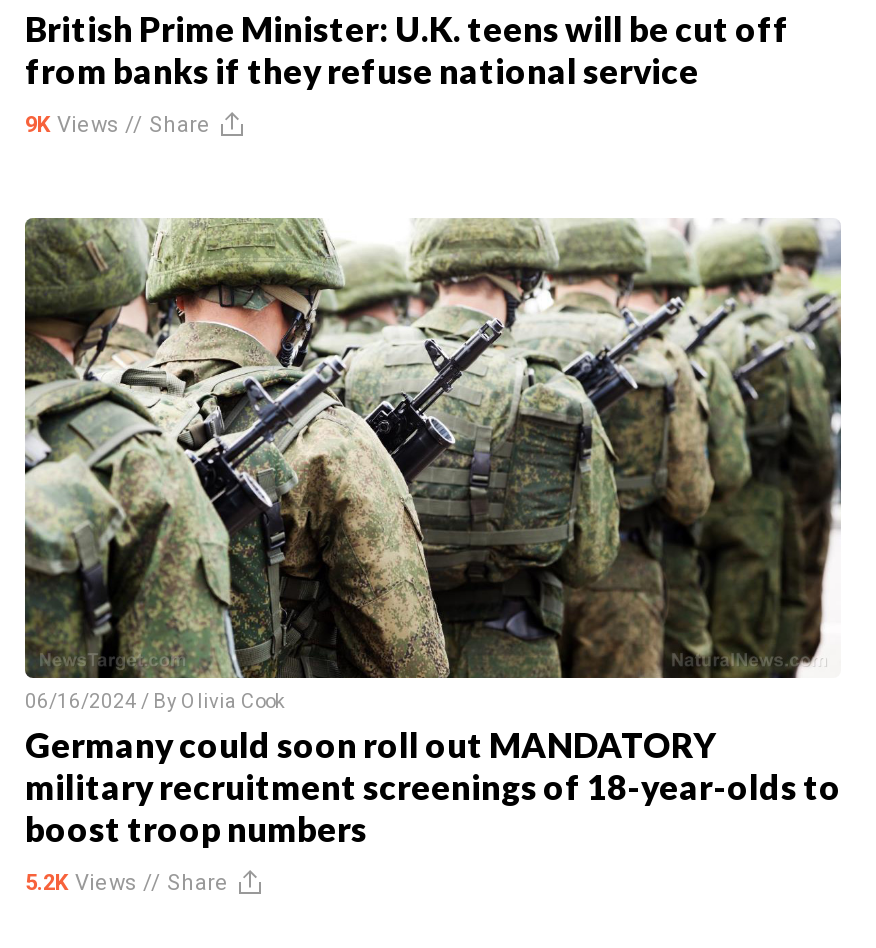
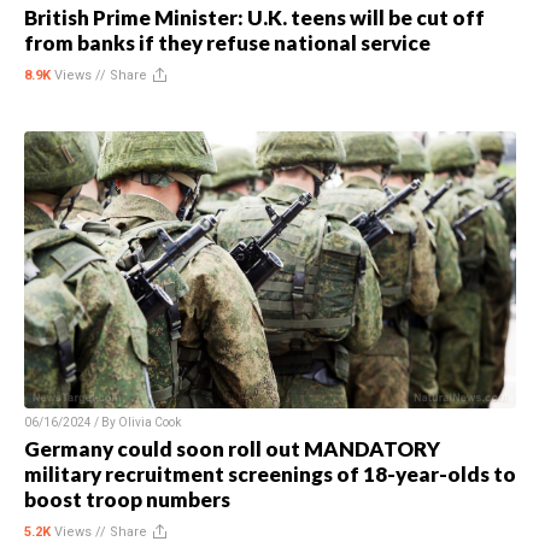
[25,112,211,138] 9K Views // Share -> [24,67,147,83] 8.9K Views // Share

